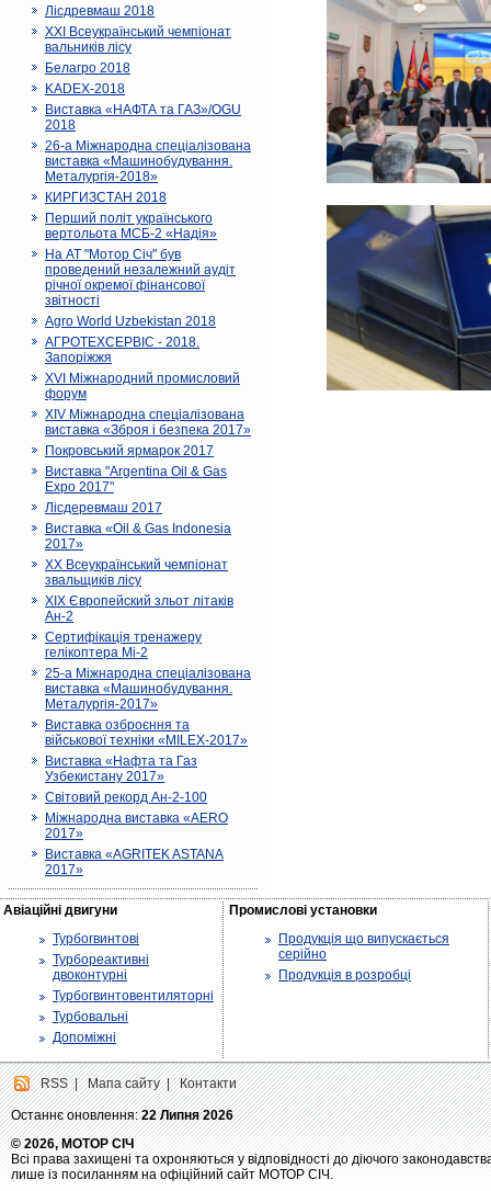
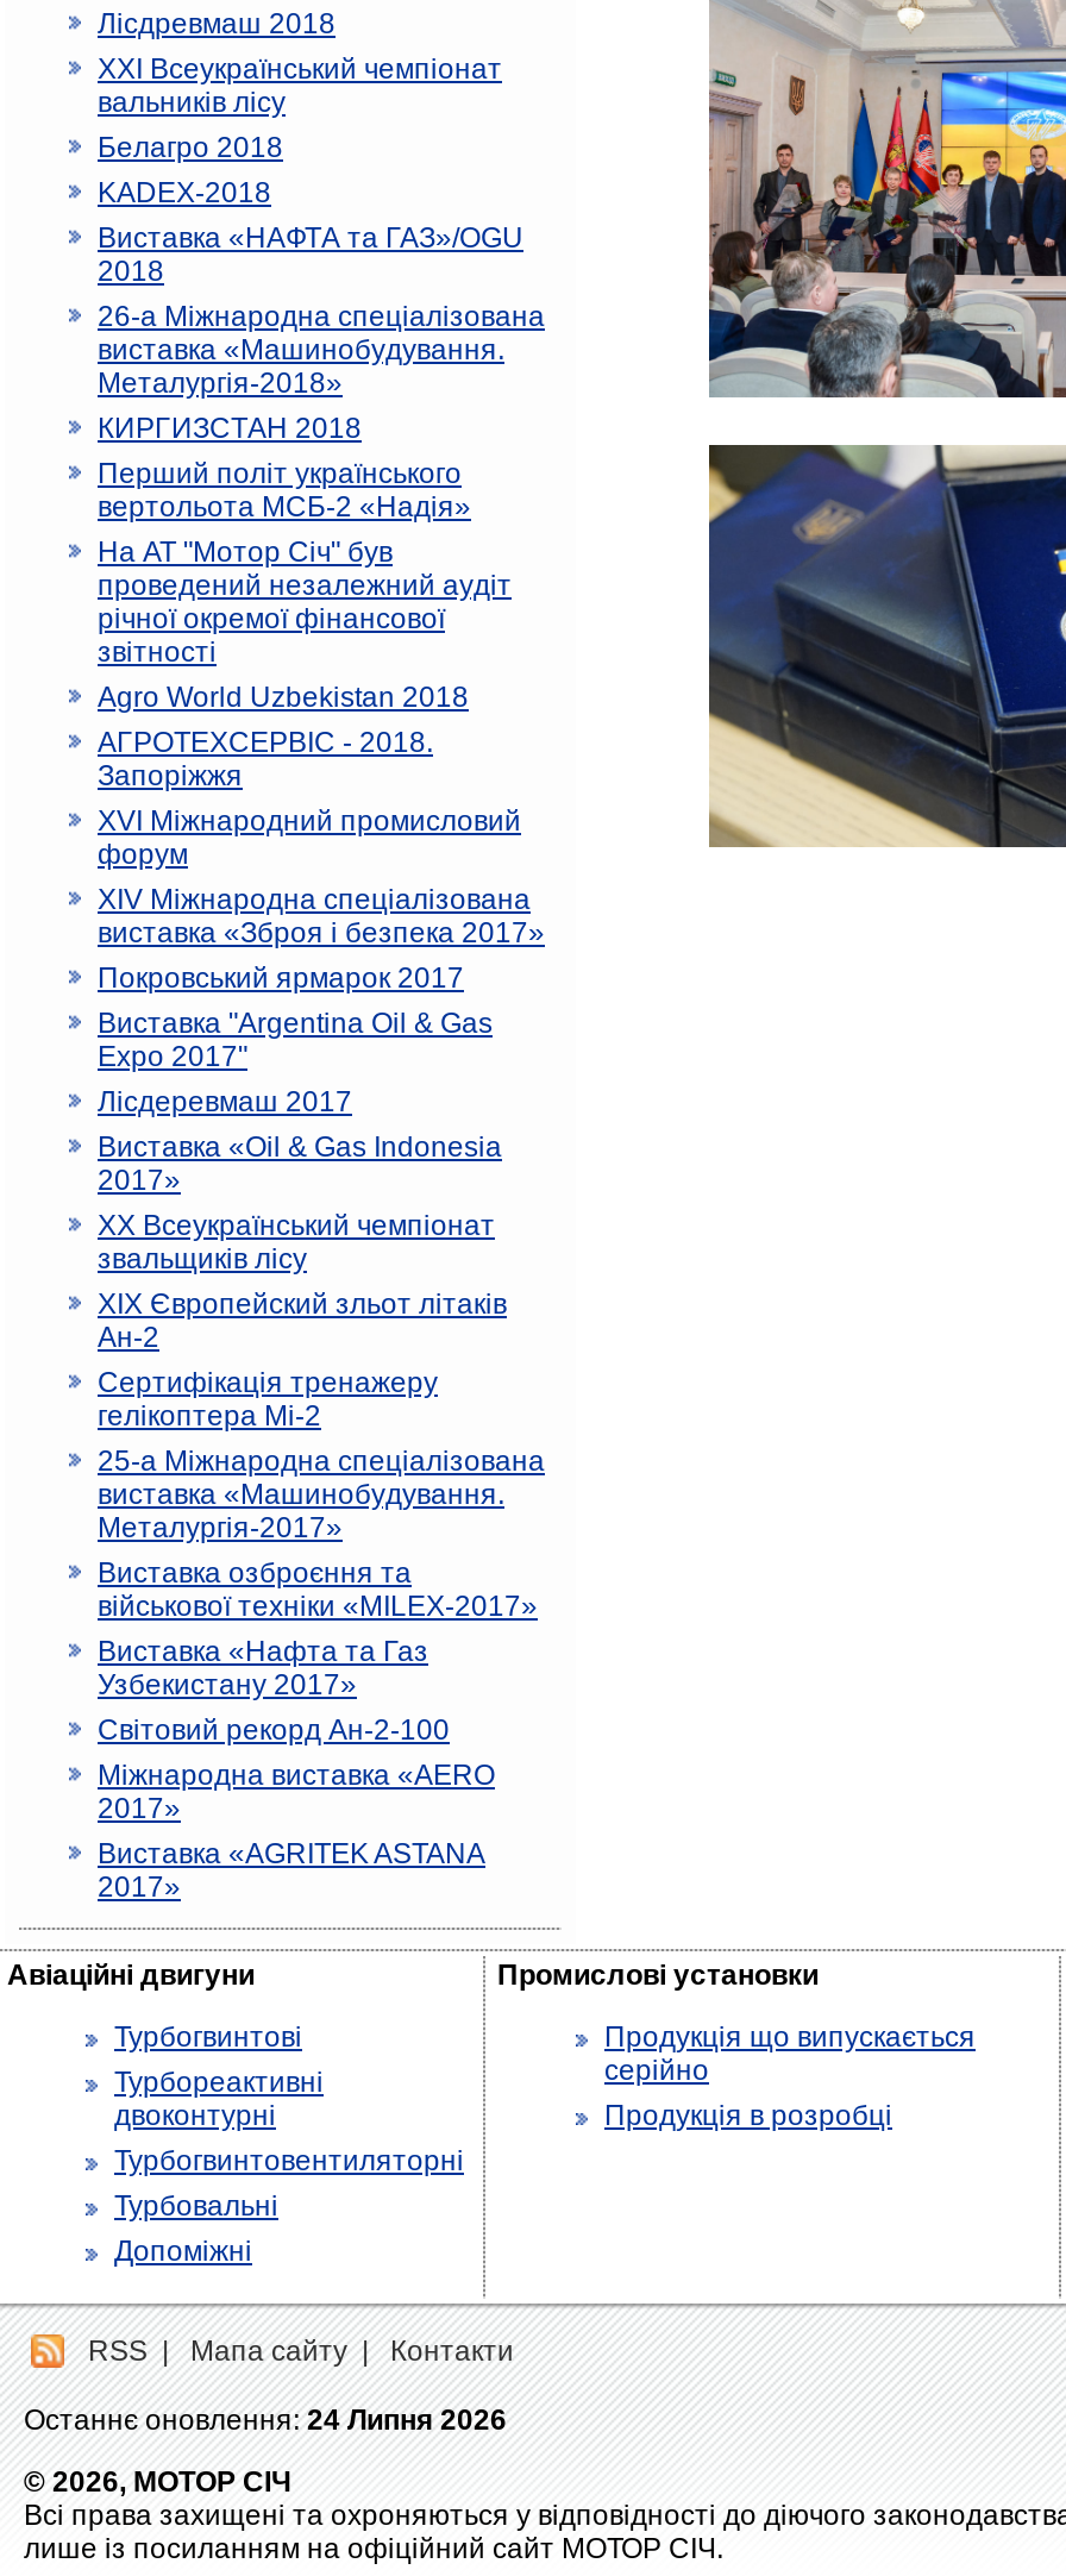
[11,1108,233,1123] Останнє оновлення: 22 Липня 2026 -> [24,2403,507,2437] Останнє оновлення: 24 Липня 2026

